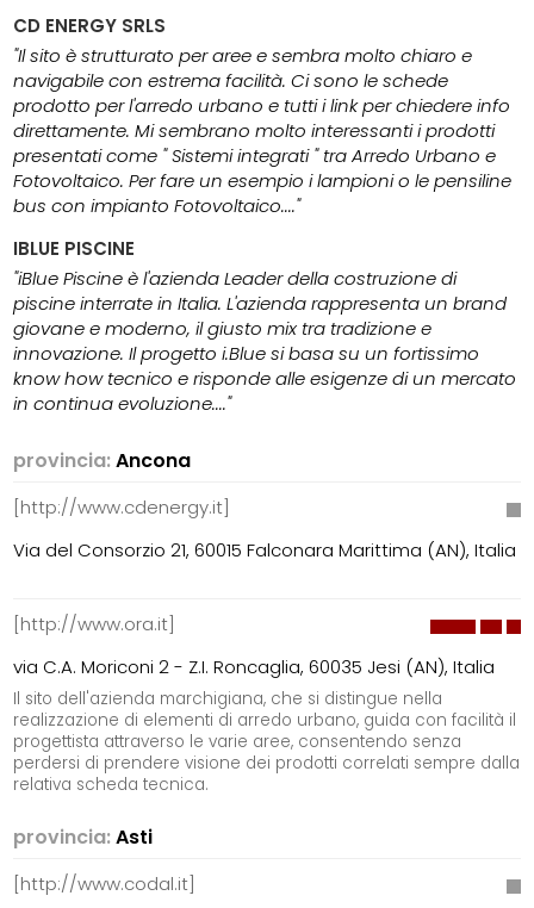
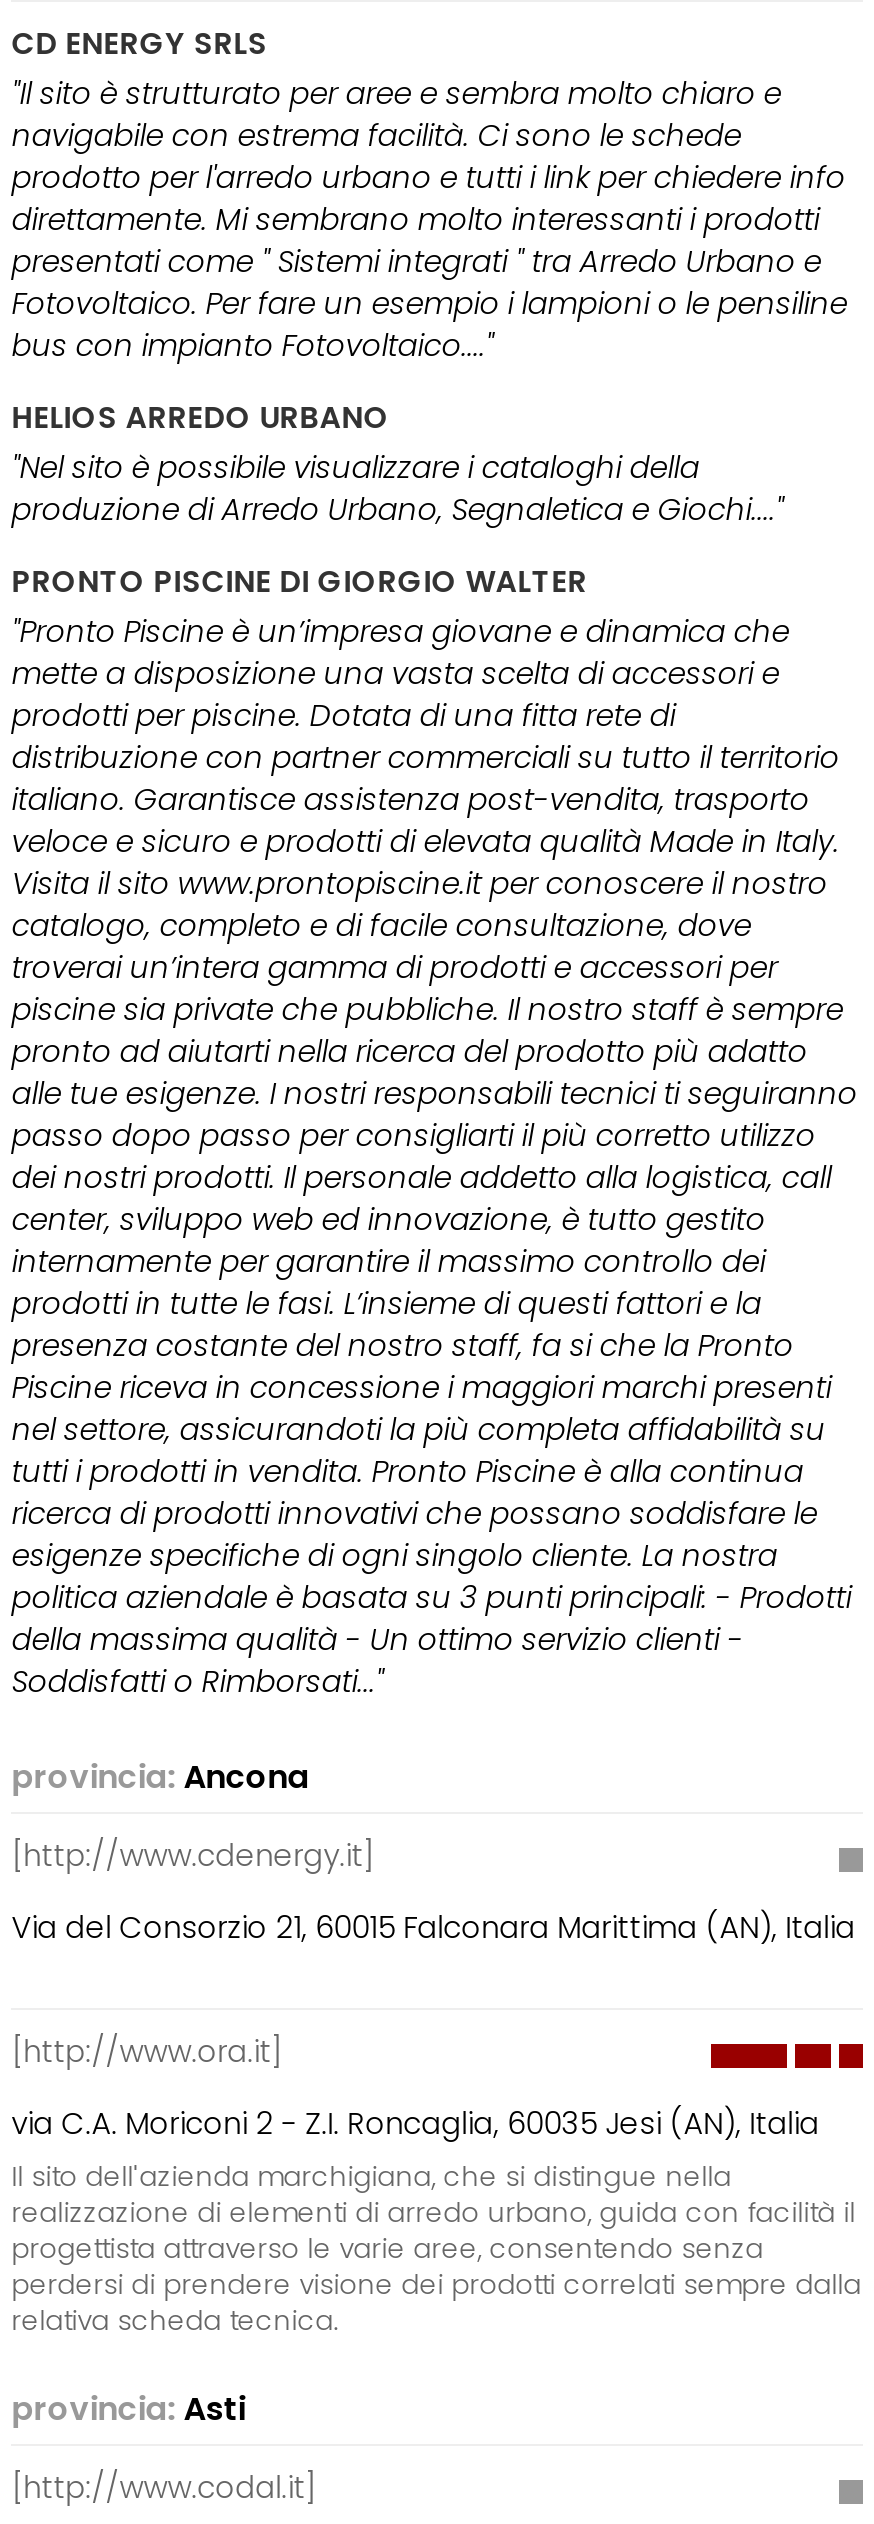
[13,236,516,416] IBLUE PISCINE | "iBlue Piscine è l'azienda Leader della costruzione di | piscine interrate in Italia. L'azienda rappresenta un brand | giovane e moderno, il giusto mix tra tradizione e | innovazione. Il progetto i.Blue si basa su un fortissimo | know how tecnico e risponde alle esigenze di un mercato | in continua evoluzione...." -> [11,396,857,1702] HELIOS ARREDO URBANO | "Nel sito è possibile visualizzare i cataloghi della | produzione di Arredo Urbano, Segnaletica e Giochi...." | PRONTO PISCINE DI GIORGIO WALTER | "Pronto Piscine è un’impresa giovane e dinamica che | mette a disposizione una vasta scelta di accessori e | prodotti per piscine. Dotata di una fitta rete di | distribuzione con partner commerciali su tutto il territorio | italiano. Garantisce assistenza post-vendita, trasporto | veloce e sicuro e prodotti di elevata qualità Made in Italy. | Visita il sito www.prontopiscine.it per conoscere il nostro | catalogo, completo e di facile consultazione, dove | troverai un’intera gamma di prodotti e accessori per | piscine sia private che pubbliche. Il nostro staff è sempre | pronto ad aiutarti nella ricerca del prodotto più adatto | alle tue esigenze. I nostri responsabili tecnici ti seguiranno | passo dopo passo per consigliarti il più corretto utilizzo | dei nostri prodotti. Il personale addetto alla logistica, call | center, sviluppo web ed innovazione, è tutto gestito | internamente per garantire il massimo controllo dei | prodotti in tutte le fasi. L’insieme di questi fattori e la | presenza costante del nostro staff, fa si che la Pronto | Piscine riceva in concessione i maggiori marchi presenti | nel settore, assicurandoti la più completa affidabilità su | tutti i prodotti in vendita. Pronto Piscine è alla continua | ricerca di prodotti innovativi che possano soddisfare le | esigenze specifiche di ogni singolo cliente. La nostra | politica aziendale è basata su 3 punti principali: - Prodotti | della massima qualità - Un ottimo servizio clienti - | Soddisfatti o Rimborsati..."

